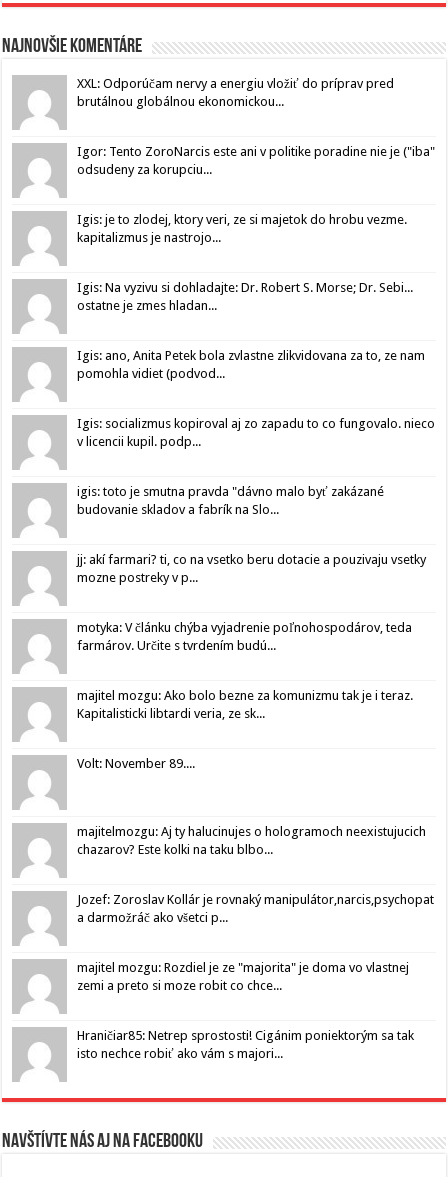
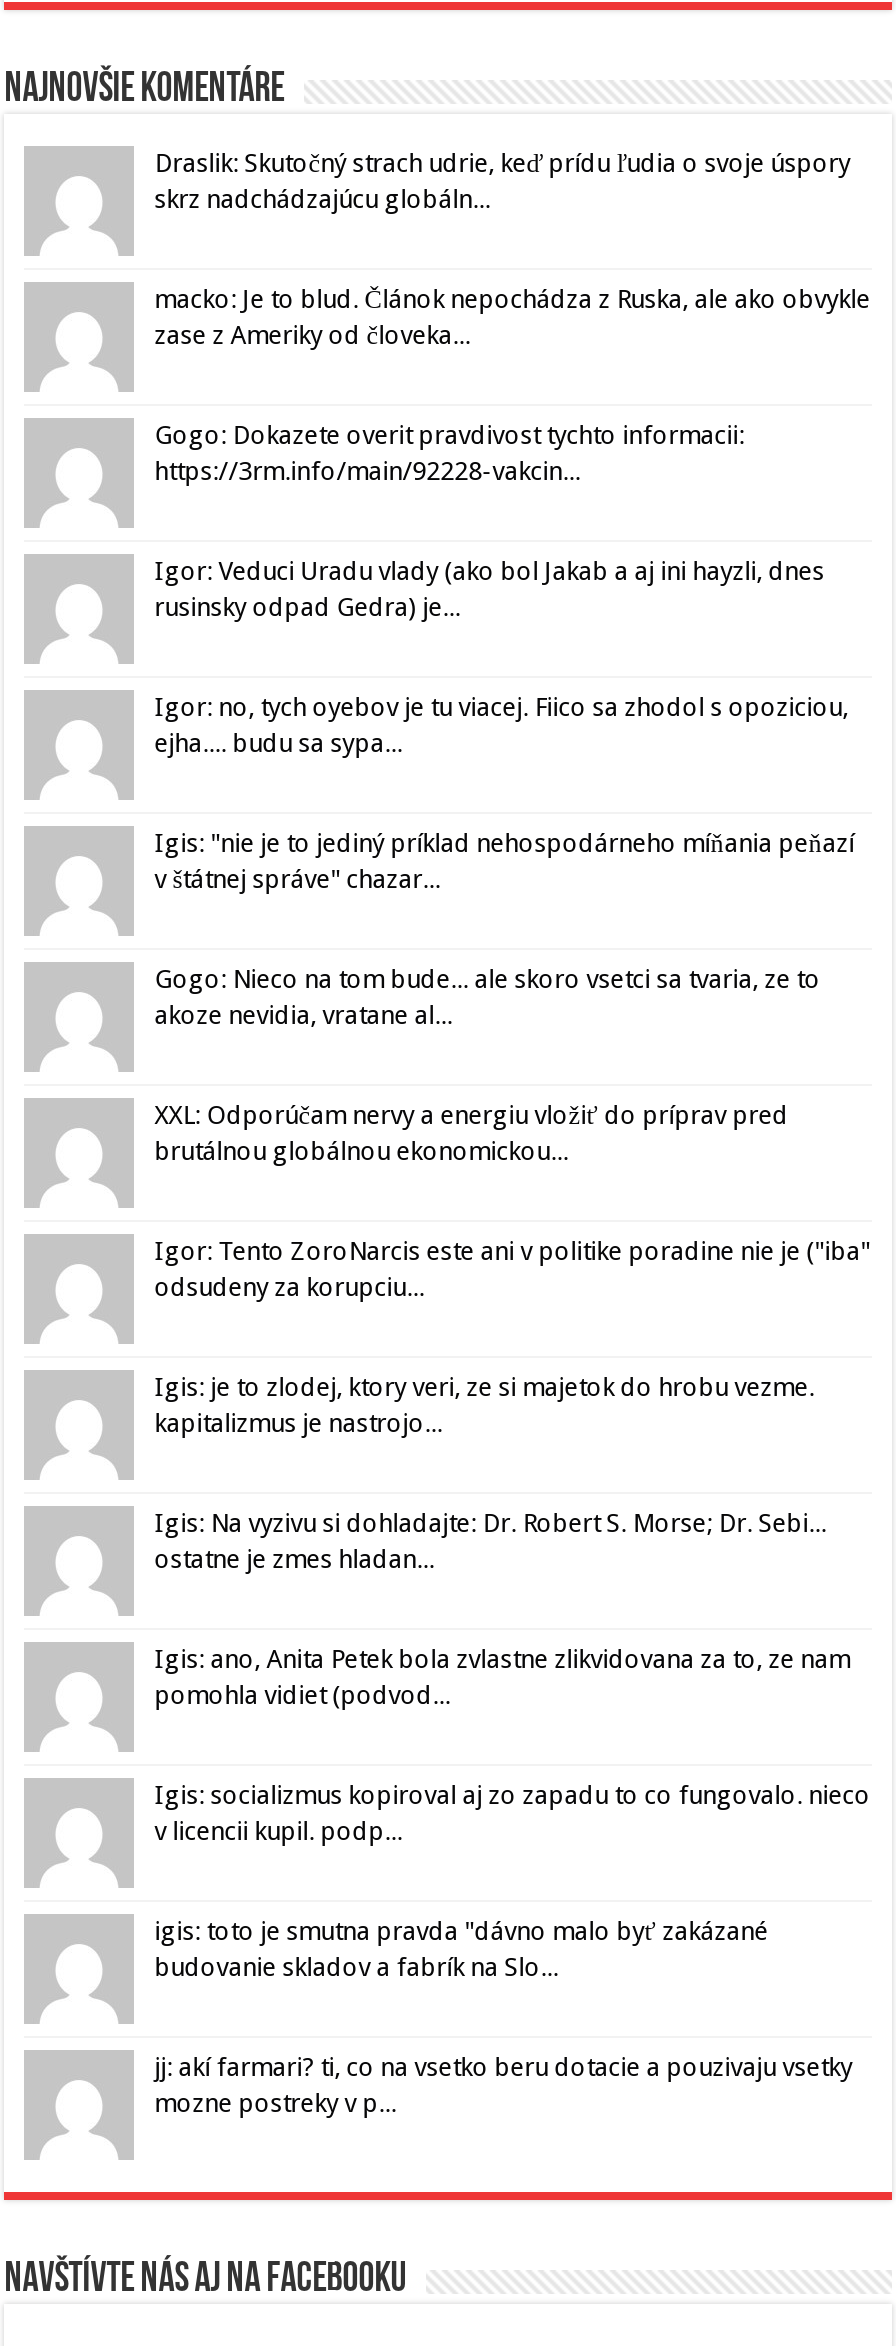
none -> [154,148,870,1030] Draslik: Skutočný strach udrie, keď prídu ľudia o svoje úspory | skrz nadchádzajúcu globáln... | macko: Je to blud. Článok nepochádza z Ruska, ale ako obvykle | zase z Ameriky od človeka... | Gogo: Dokazete overit pravdivost tychto informacii: | https://3rm.info/main/92228-vakcin... | Igor: Veduci Uradu vlady (ako bol Jakab a aj ini hayzli, dnes | rusinsky odpad Gedra) je... | Igor: no, tych oyebov je tu viacej. Fiico sa zhodol s opoziciou, | ejha.... budu sa sypa... | Igis: "nie je to jediný príklad nehospodárneho míňania peňazí | v štátnej správe" chazar... | Gogo: Nieco na tom bude... ale skoro vsetci sa tvaria, ze to | akoze nevidia, vratane al...
moved [77,76,435,585] -> [154,1100,870,2118]: XXL: Odporúčam nervy a energiu vložiť do príprav pred | brutálnou globálnou ekonomickou... | Igor: Tento ZoroNarcis este ani v politike poradine nie je ("iba" | ... | jj: akí farmari? ti, co na vsetko beru dotacie a pouzivaju vsetky | mozne postreky v p...
[77,620,413,771] motyka: V článku chýba vyjadrenie poľnohospodárov, teda | farmárov. Určite s tvrdením budú... | majitel mozgu: Ako bolo bezne za komunizmu tak je i teraz. | Kapitalisticki libtardi veria, ze sk... | Volt: November 89.... -> none
[77,824,434,1061] majitelmozgu: Aj ty halucinujes o hologramoch neexistujucich | chazarov? Este kolki na taku blbo... | Jozef: Zoroslav Kollár je rovnaký manipulátor,narcis,psychopat | a darmožráč ako všetci p... | majitel mozgu: Rozdiel je ze "majorita" je doma vo vlastnej | zemi a preto si moze robit co chce... | Hraničiar85: Netrep sprostosti! Cigánim poniektorým sa tak | isto nechce robiť ako vám s majori... -> none

